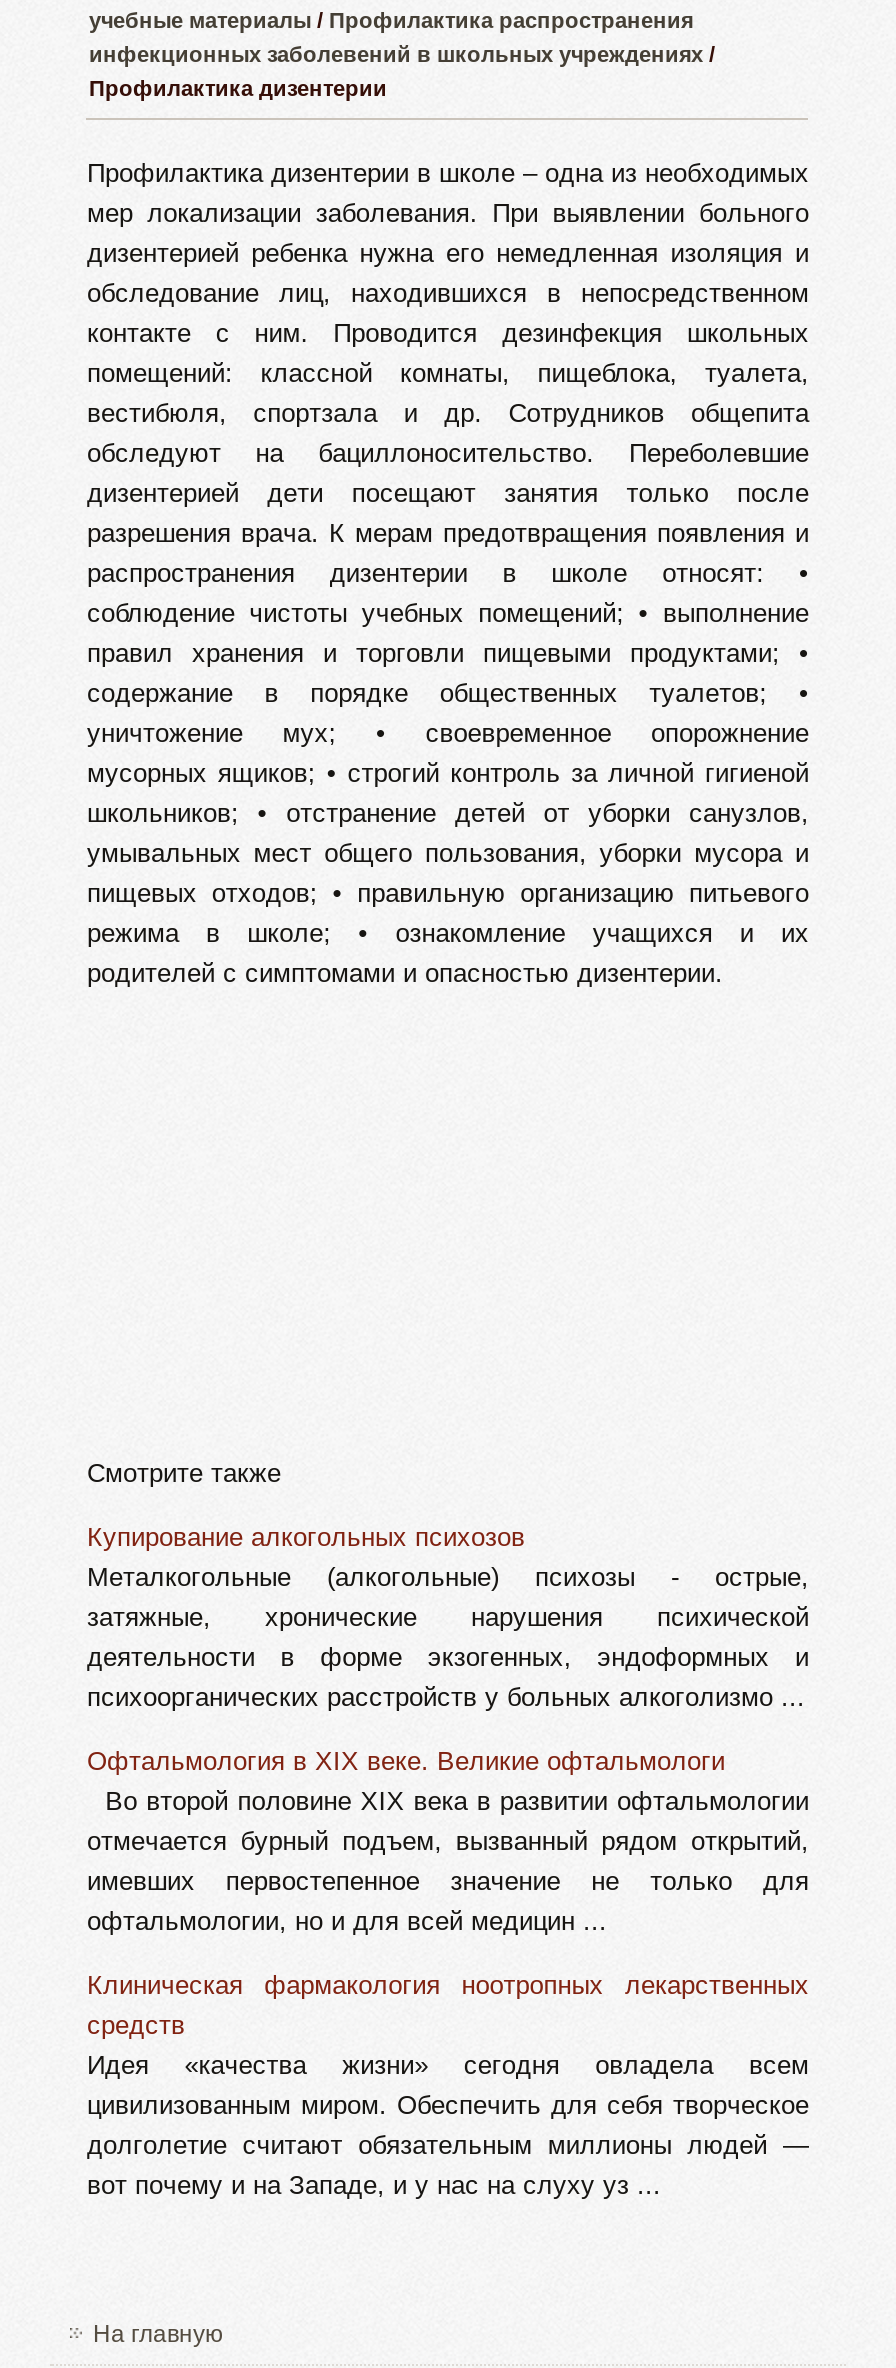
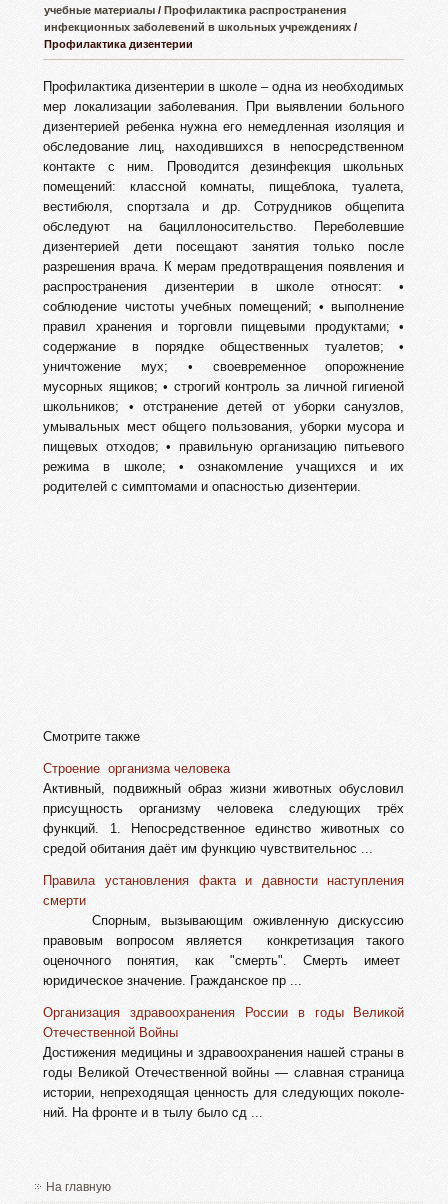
[87,1523,809,1713] Купирование алкогольных психозов | Металкогольные (алкогольные) психозы - острые, | затяжные, хронические нарушения психической | деятельности в форме экзогенных, эндоформных и | психоорганических расстройств у больных алкоголизмо ... -> [43,761,404,856] Строение организма человека | Активный, подвижный образ жизни животных обусловил | присущность организму человека следующих трёх | функций. 1. Непосредственное единство животных со | средой обитания даёт им функцию чувствительнос ...
[87,1747,809,1937] Офтальмология в XIX веке. Великие офтальмологи | Во второй половине ХIХ века в развитии офтальмологии | отмечается бурный подъем, вызванный рядом открытий, | имевших первостепенное значение не только для | офтальмологии, но и для всей медицин ... -> [43,873,404,988] Правила установления факта и давности наступления | смерти | Спорным, вызывающим оживленную дискуссию | правовым вопросом является конкретизация такого | оценочного понятия, как "смерть". Смерть имеет | юридическое значение. Гражданское пр ...
[87,1971,809,2201] Клиническая фармакология ноотропных лекарственных | средств | Идея «качества жизни» сегодня овладела всем | цивилизованным миром. Обеспечить для себя творческое | долголетие считают обязательным миллионы людей — | вот почему и на Западе, и у нас на слуху уз ... -> [43,1005,404,1120] Организация здравоохранения России в годы Великой | Отечественной Войны | Достижения медицины и здравоохранения нашей страны в | годы Великой Отечественной войны — славная страница | истории, непреходящая ценность для следующих поколе | ний. На фронте и в тылу было сд ...

